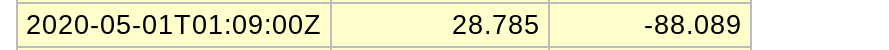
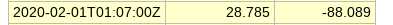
[26,10,322,40] 2020-05-01T01:09:00Z -> [13,5,161,20] 2020-02-01T01:07:00Z

